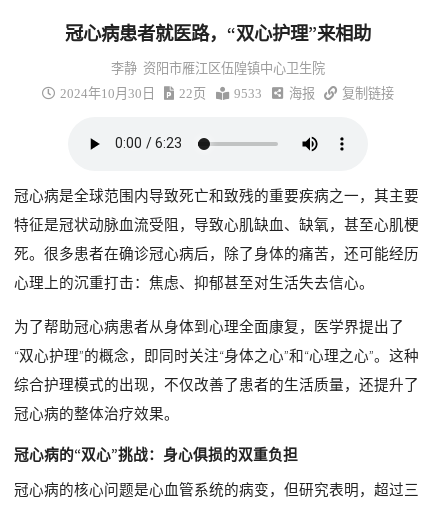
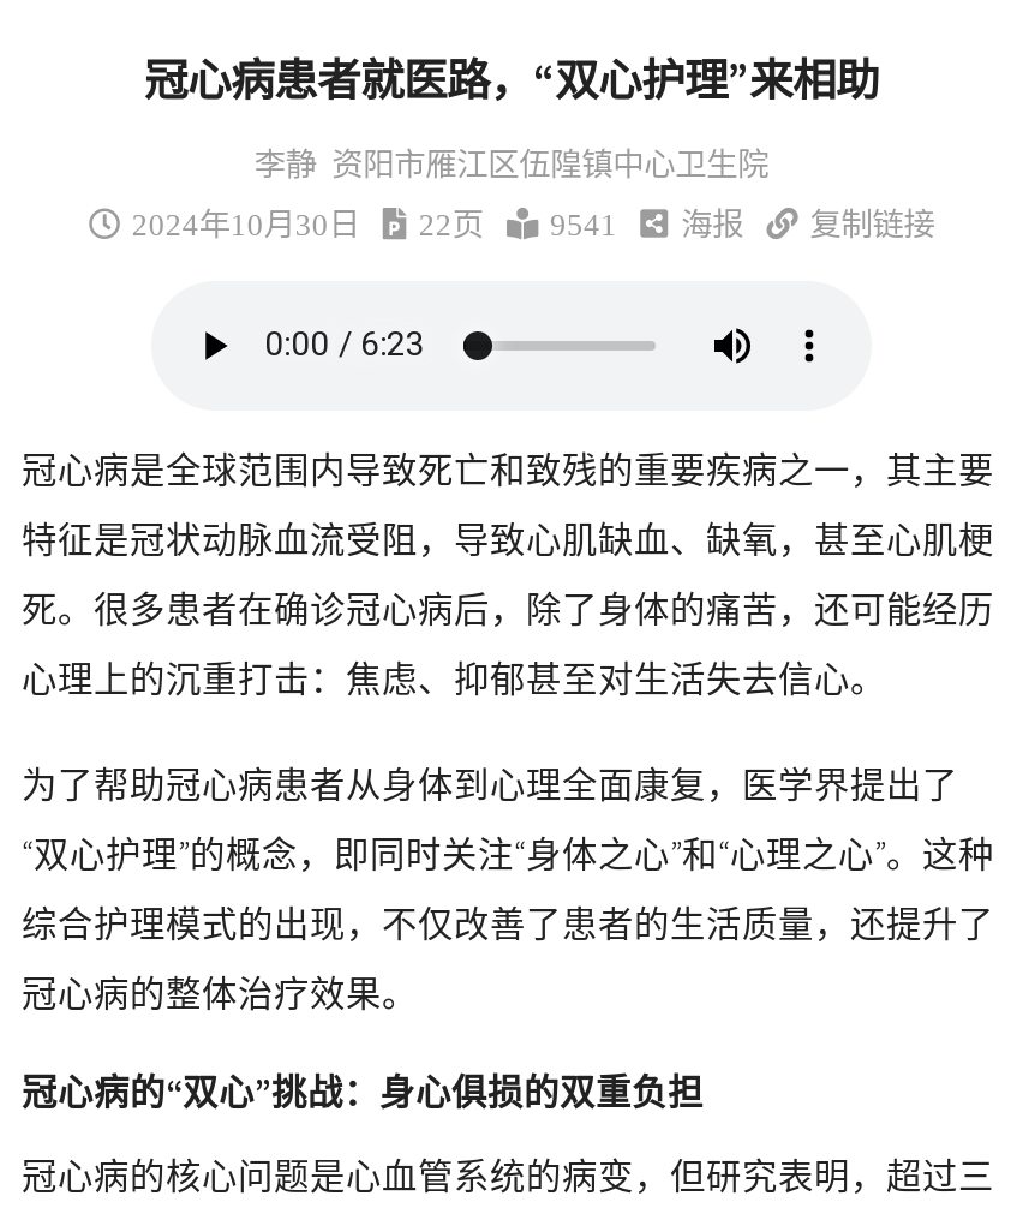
[60,86,394,100] 2024年10月30日 22页 9533 海报 复制链接 -> [132,207,935,241] 2024年10月30日 22页 9541 海报 复制链接

